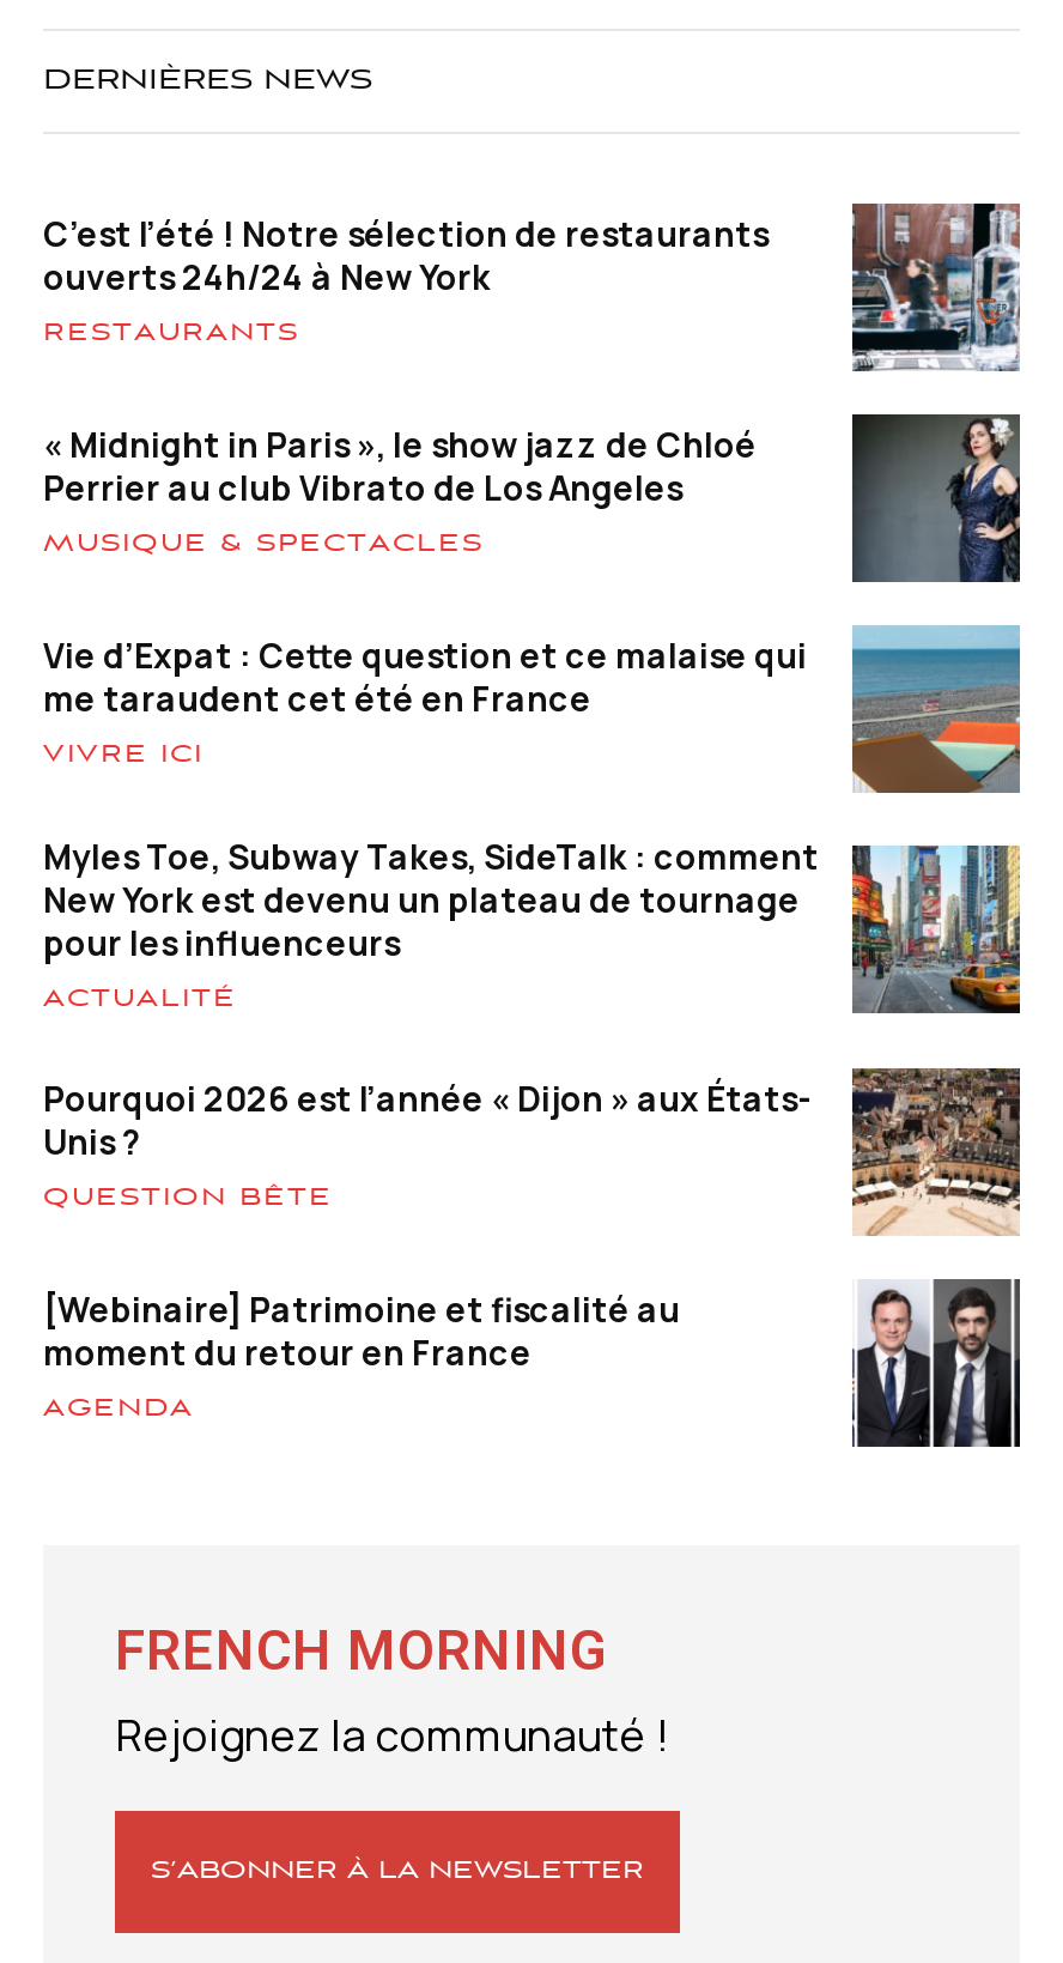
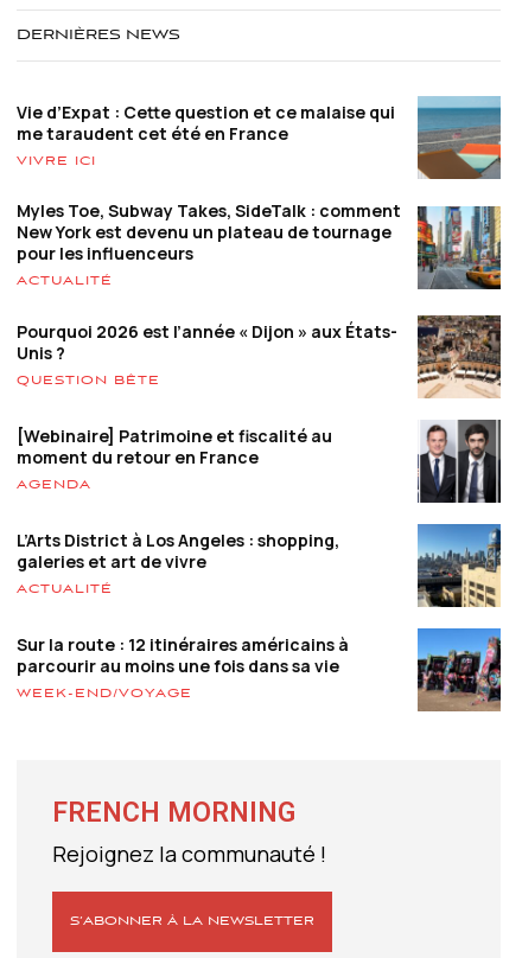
[43,201,1022,558] [image] | C’est l’été ! Notre sélection de restaurants | ouverts 24h/24 à New York | RESTAURANTS | « Midnight in Paris », le show jazz de Chloé | Perrier au club Vibrato de Los Angeles | MUSIQUE & SPECTACLES -> none
[850,412,1022,584] [image] -> none
moved [43,632,1025,1423] -> [17,101,503,492]: [image] | Vie d’Expat : Cette question et ce malaise qui | me taraudent cet été en France | ... | moment du retour en France | AGENDA
none -> [17,529,349,701] L’Arts District à Los Angeles : shopping, | galeries et art de vivre | ACTUALITÉ | Sur la route : 12 itinéraires américains à | parcourir au moins une fois dans sa vie | WEEK-END/VOYAGE
none -> [416,523,502,608] [image]
none -> [416,627,502,713] [image]

